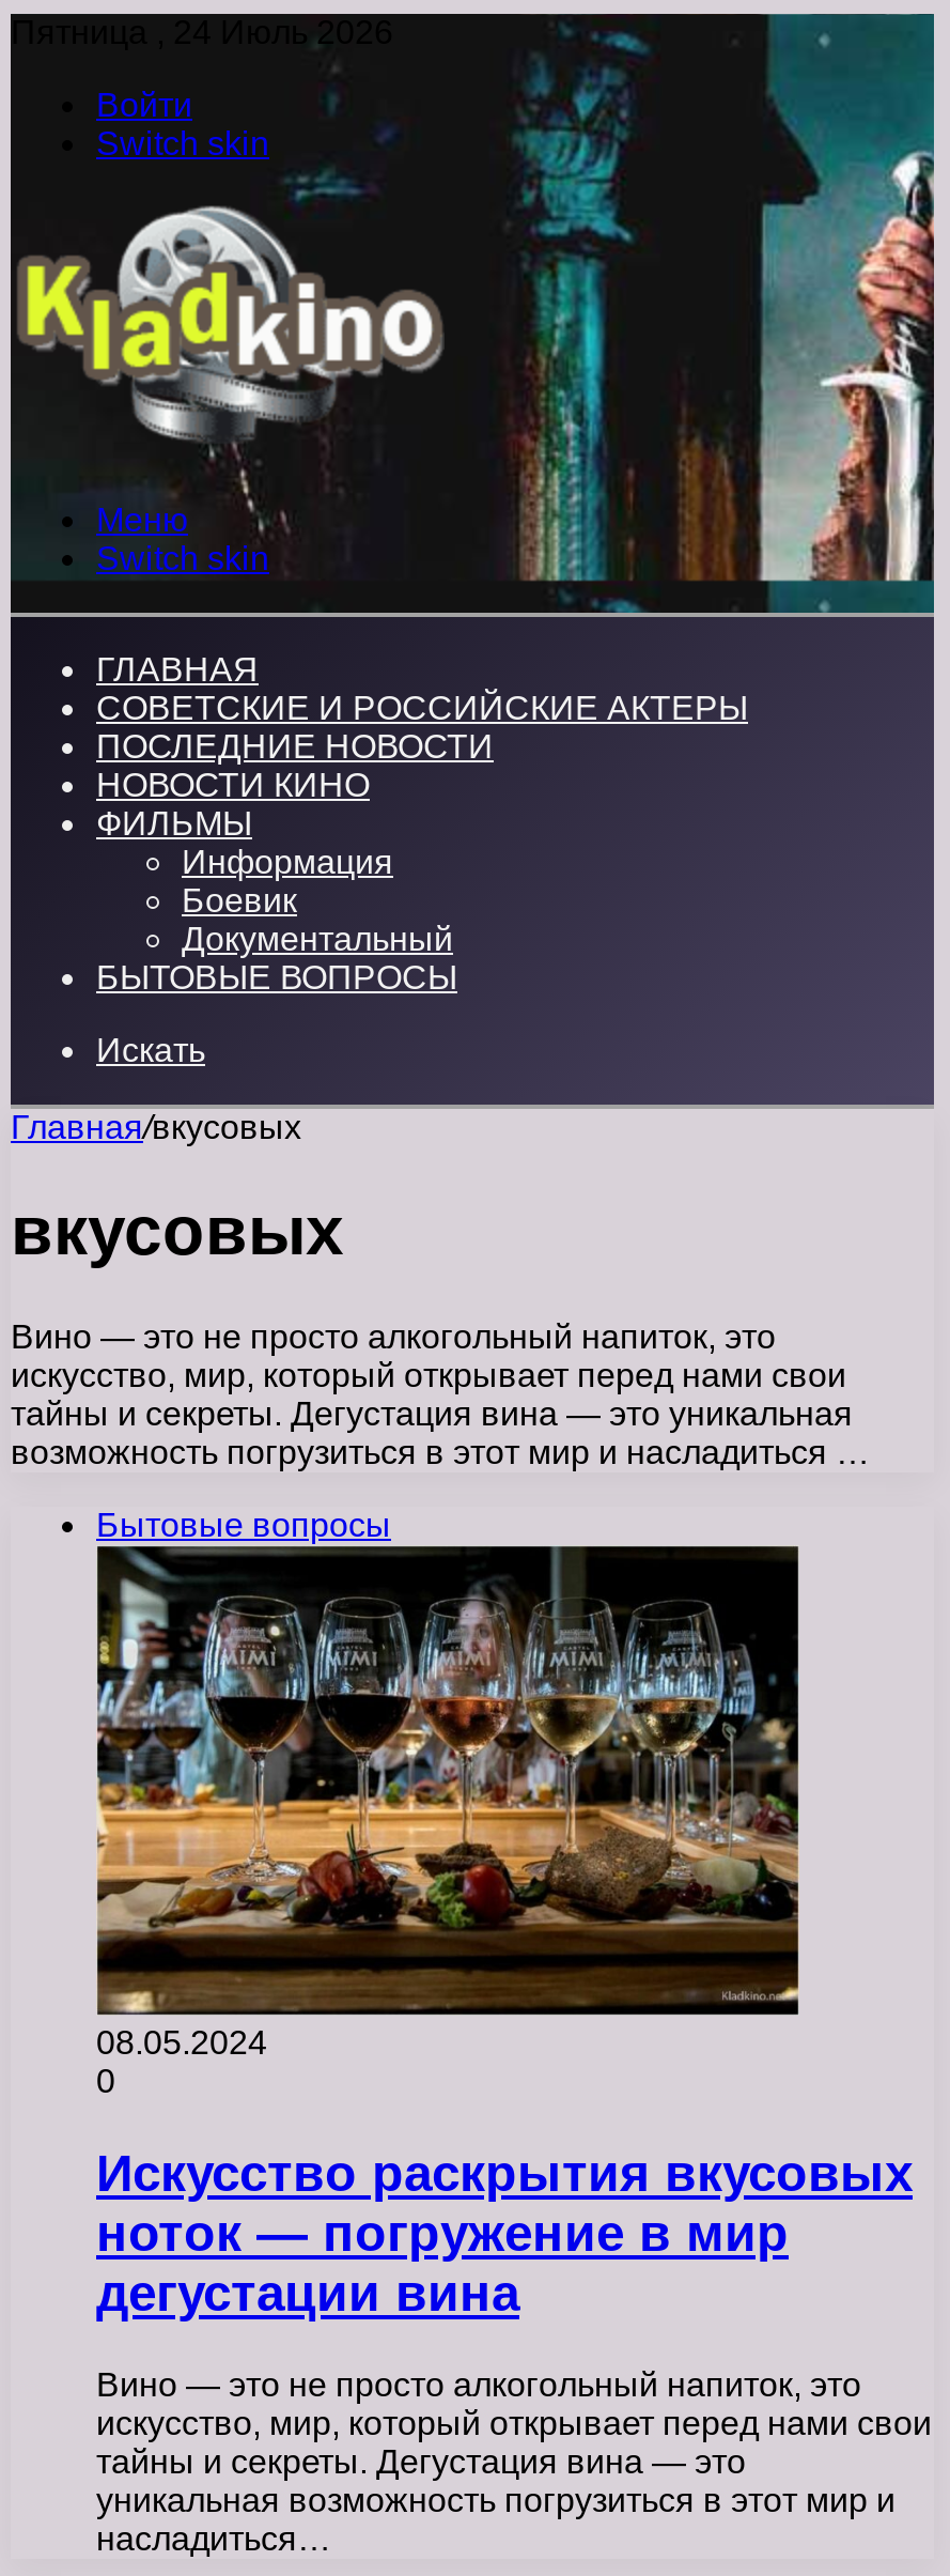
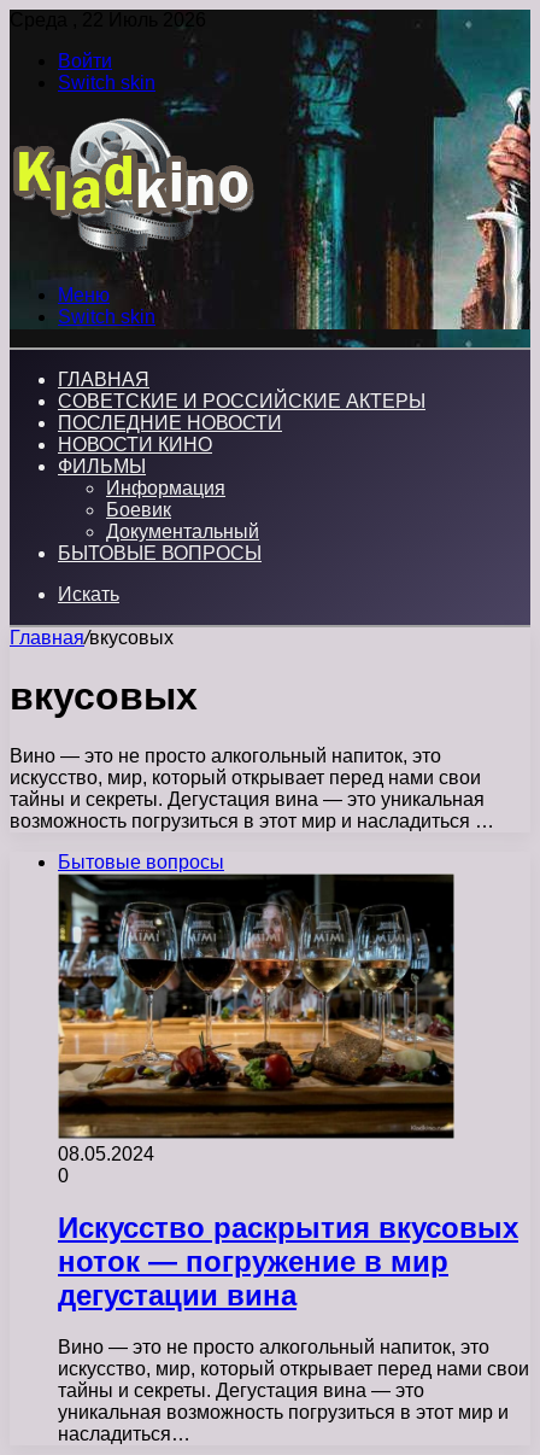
[11,14,393,50] Пятница , 24 Июль 2026 -> [10,10,206,30] Среда , 22 Июль 2026

